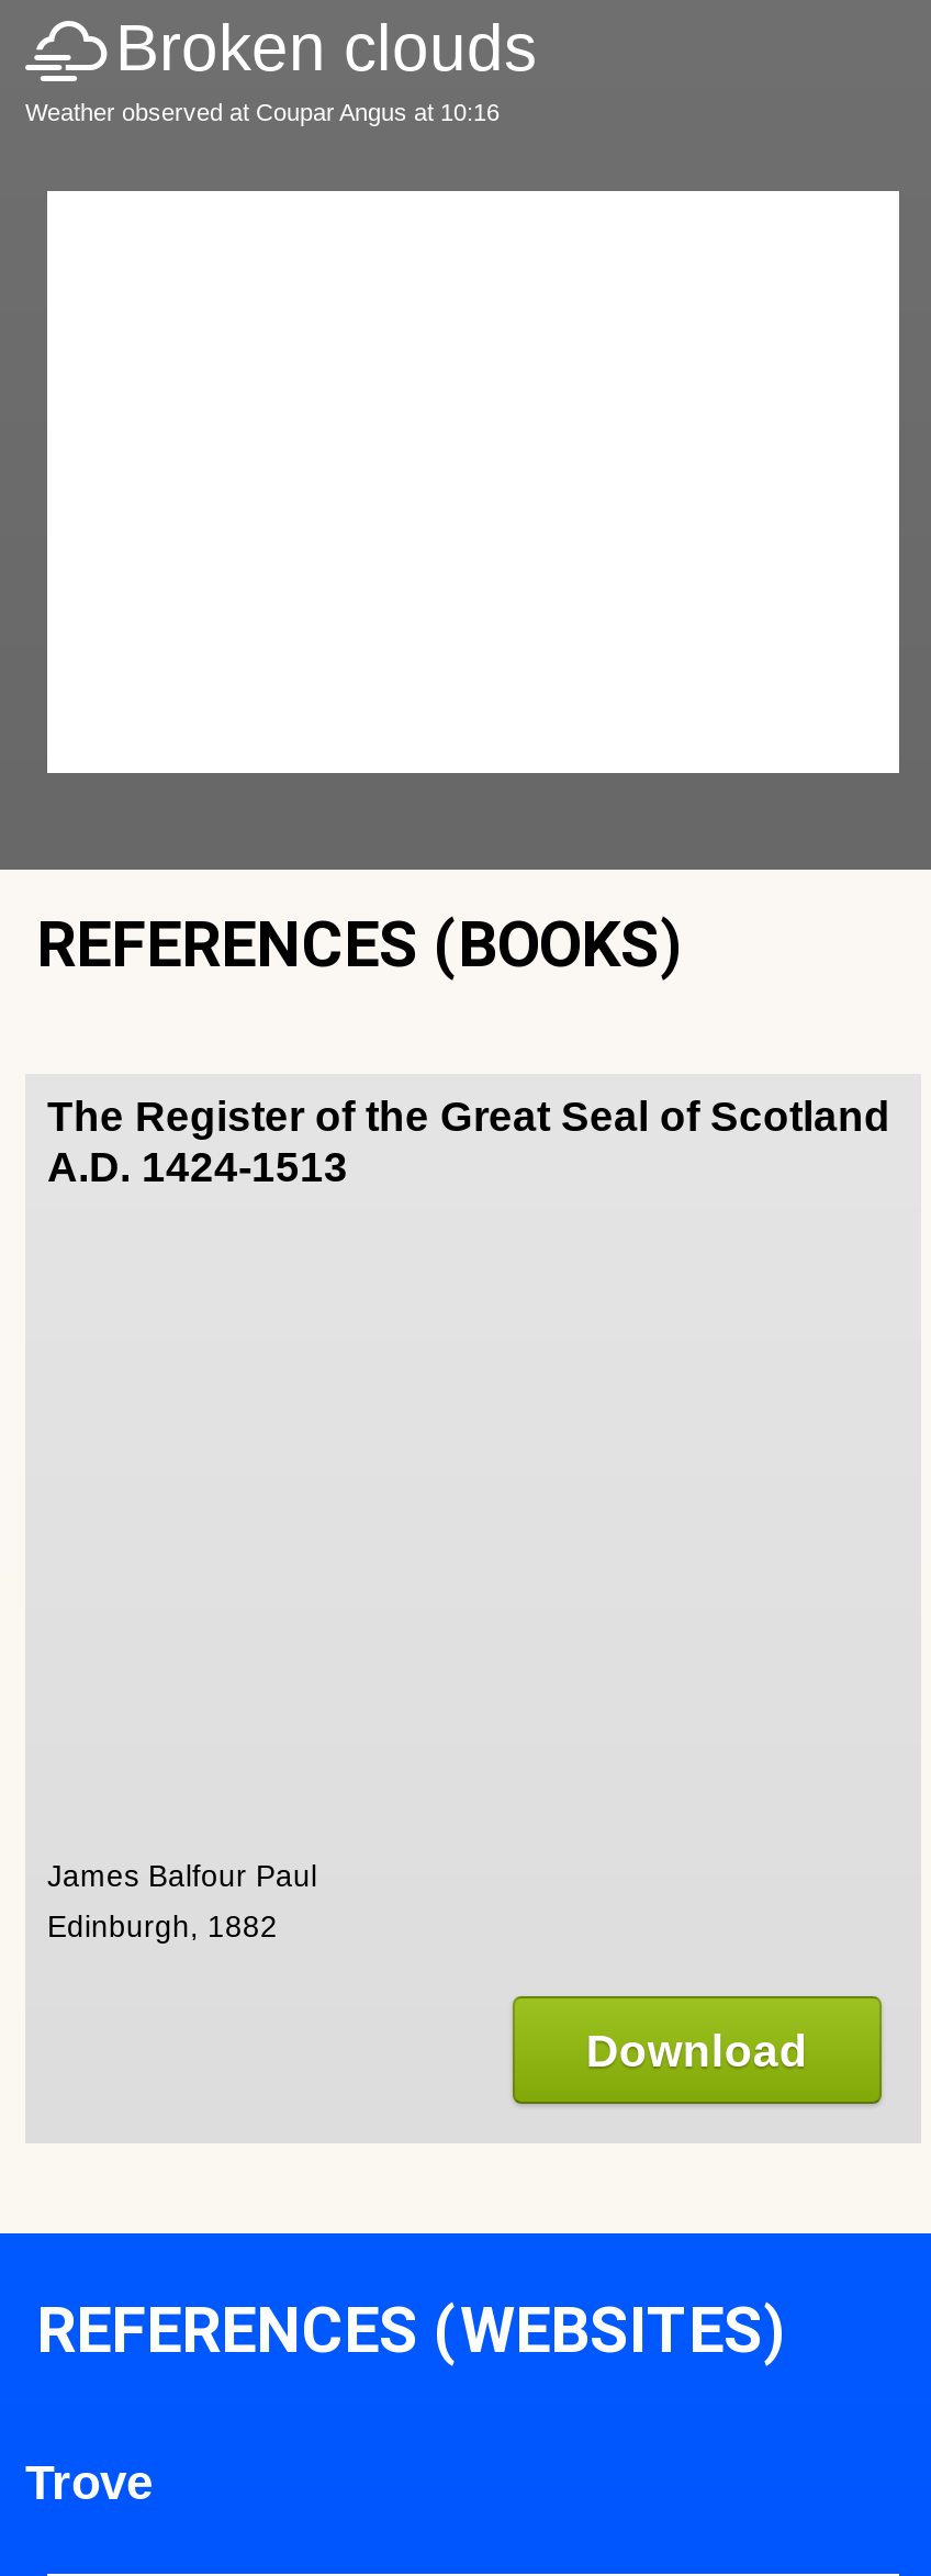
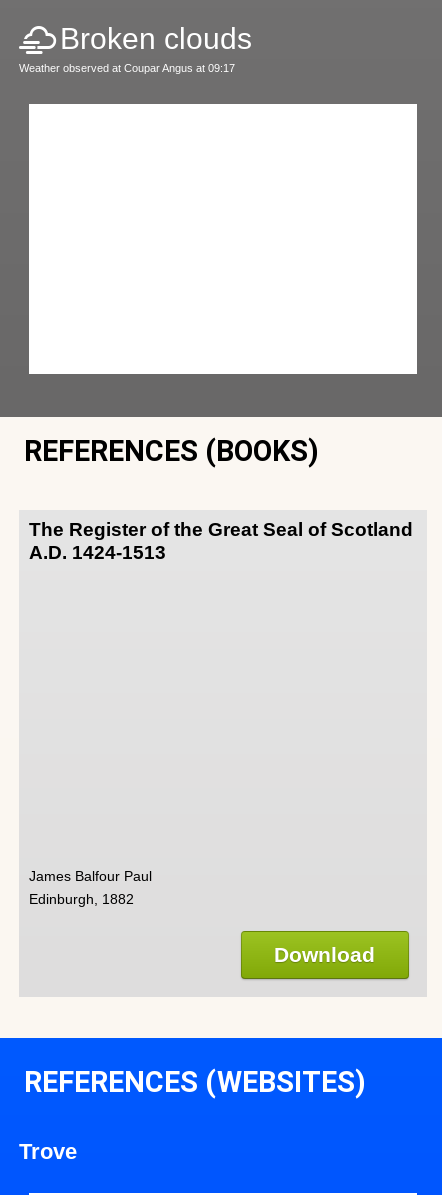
[25,98,500,124] Weather observed at Coupar Angus at 10:16 -> [19,61,235,73] Weather observed at Coupar Angus at 09:17

